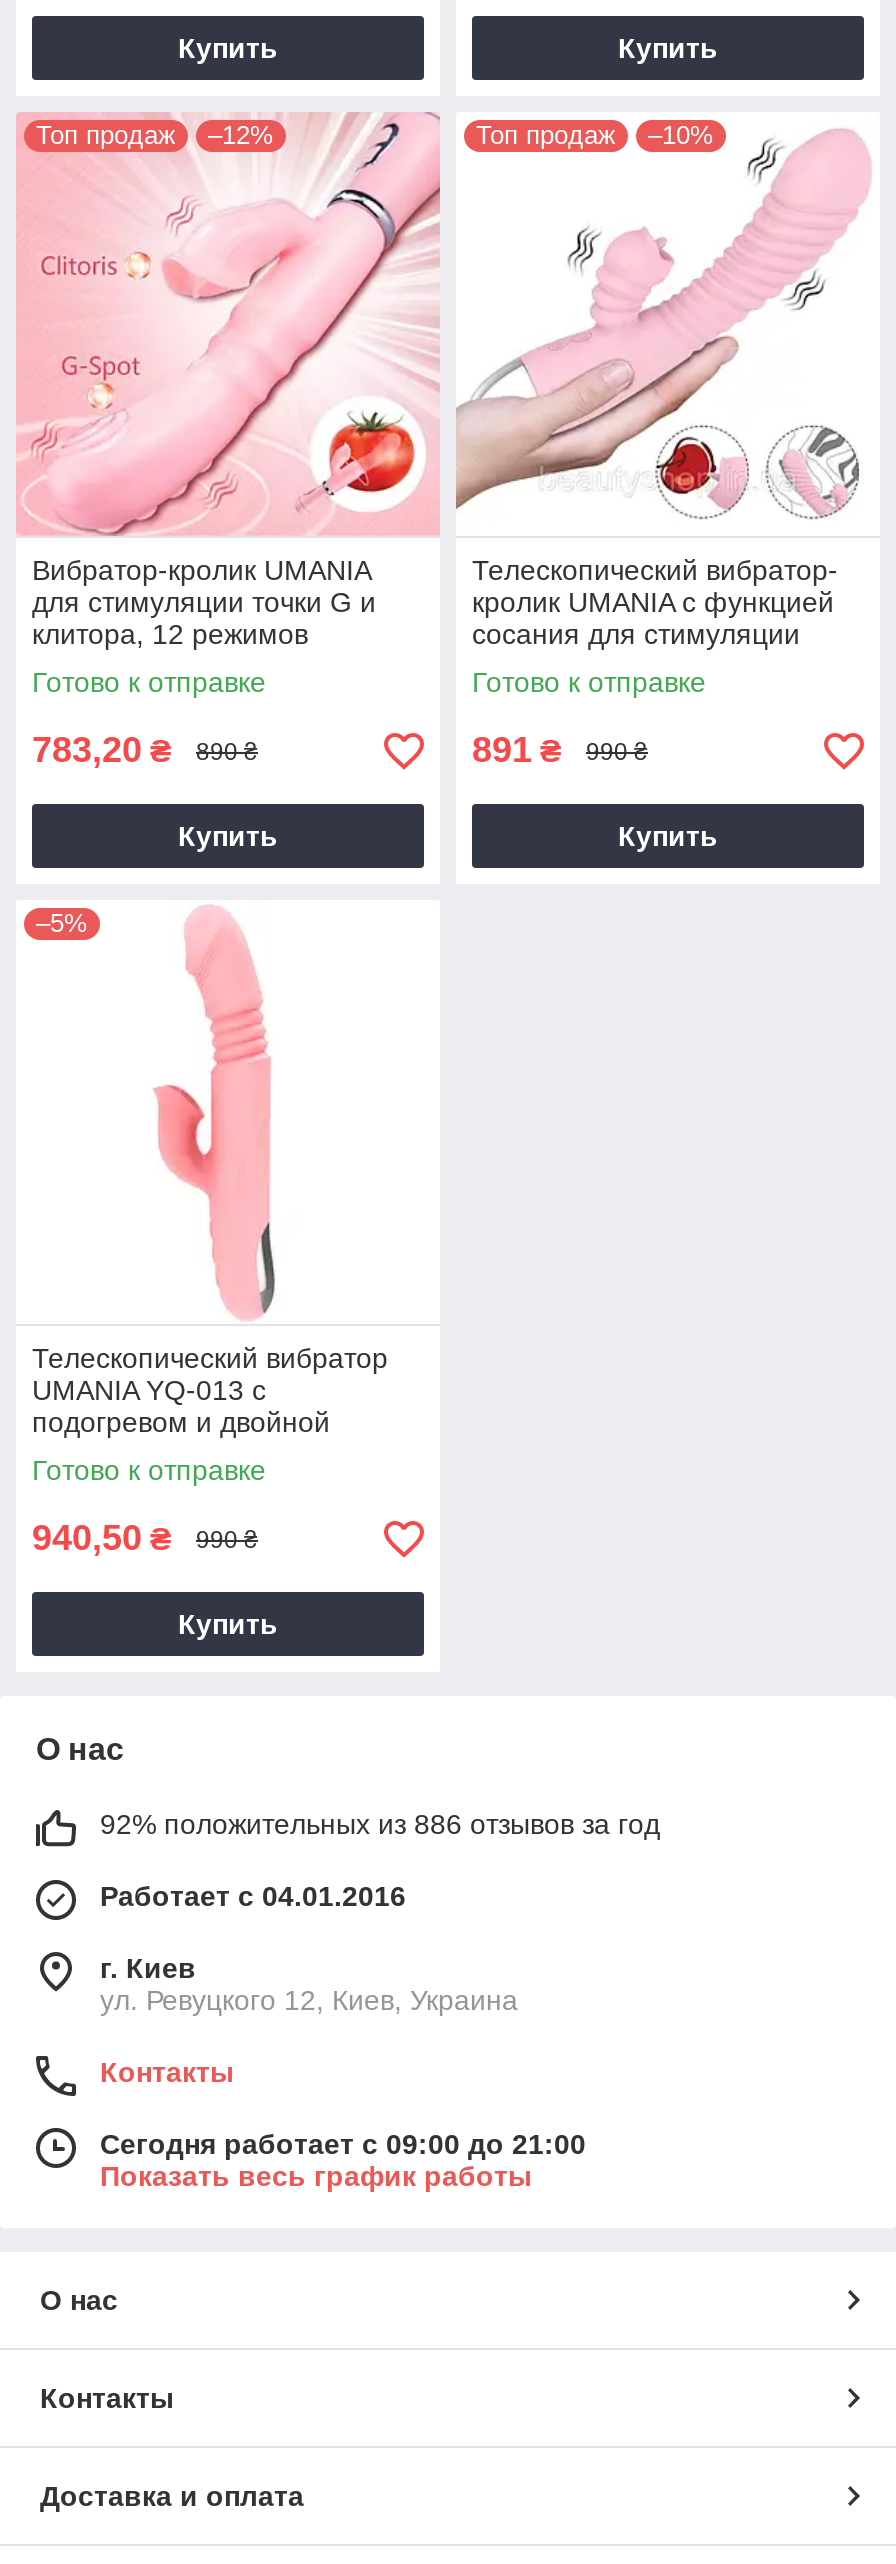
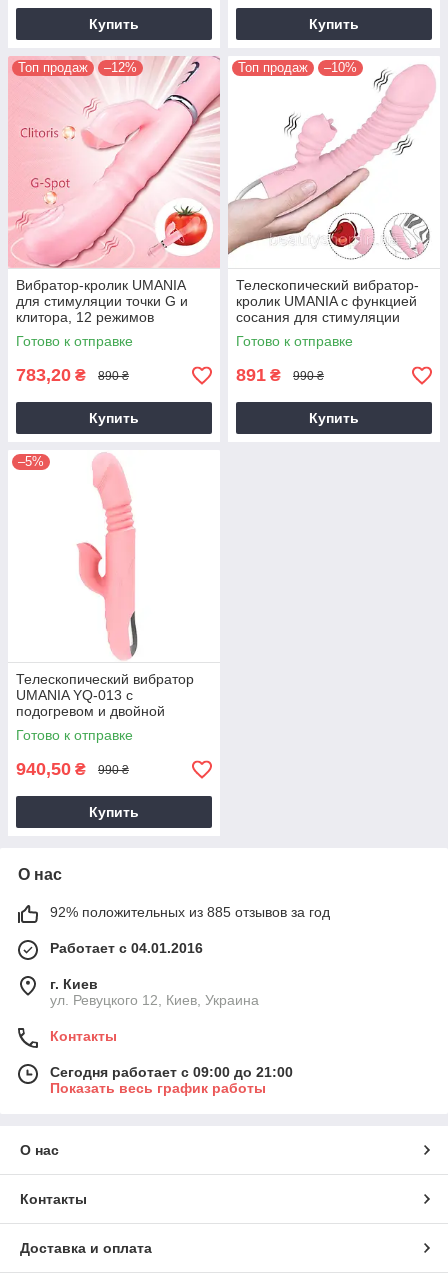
[100,1809,660,1841] 92% положительных из 886 отзывов за год -> [50,904,330,920] 92% положительных из 885 отзывов за год

